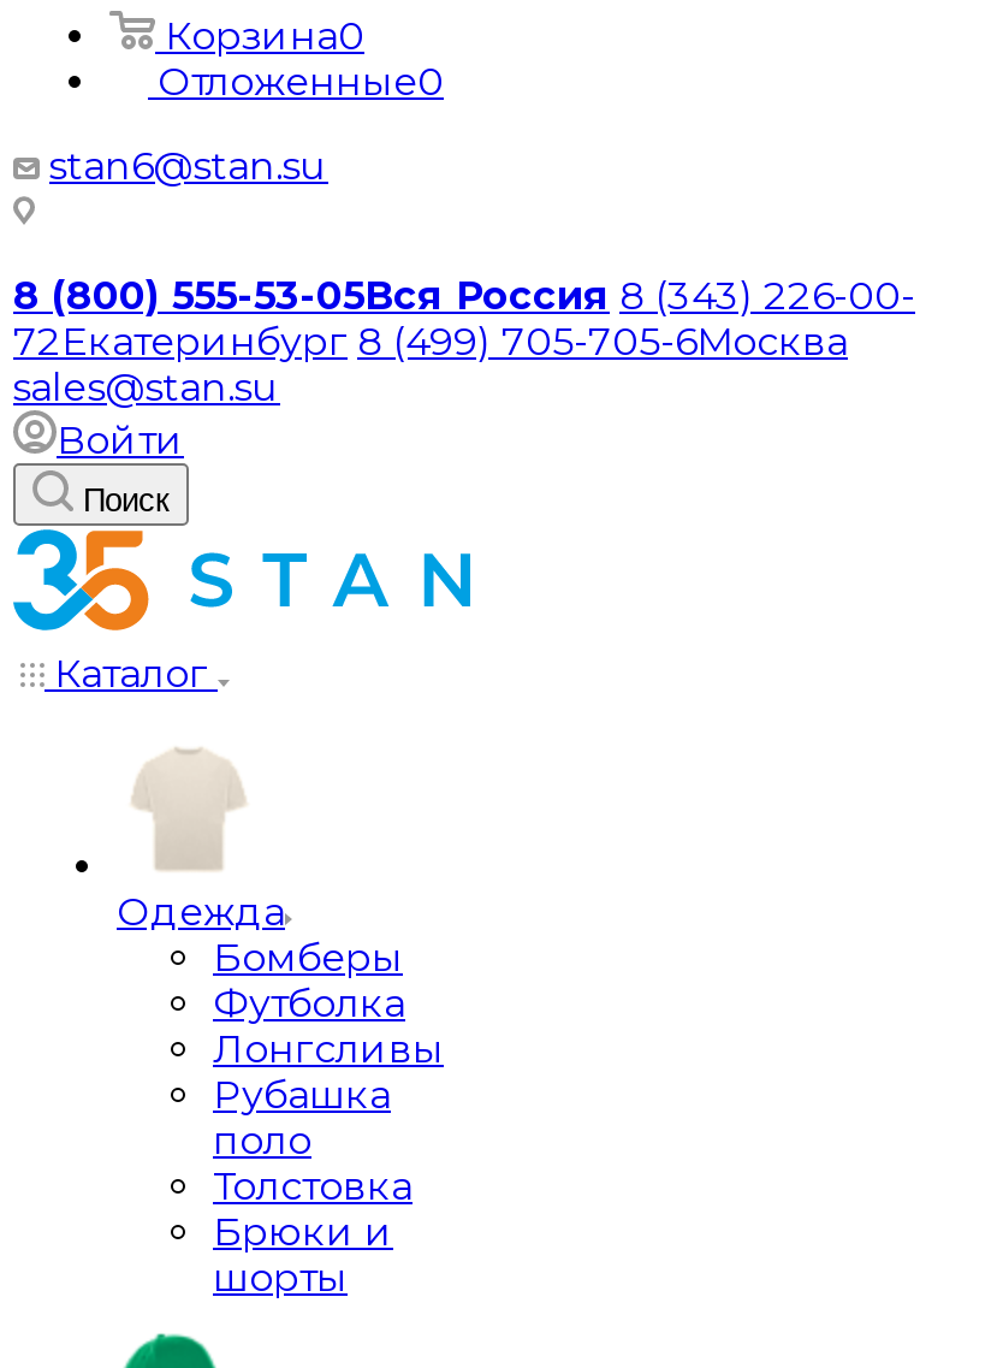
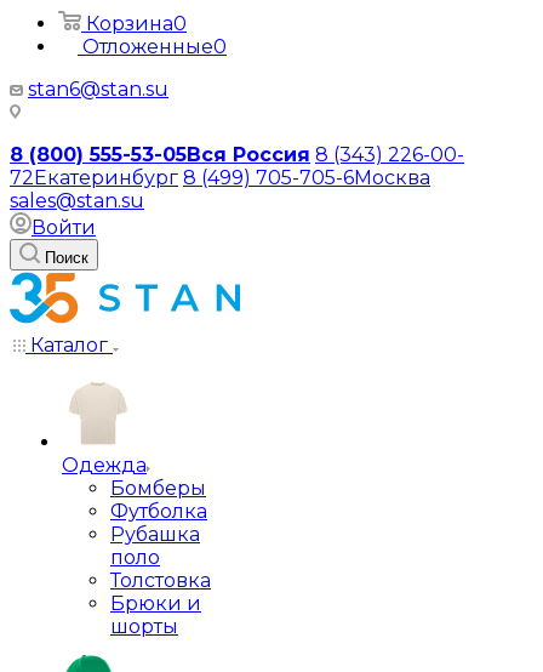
[213,1026,444,1072] Лонгсливы -> none

